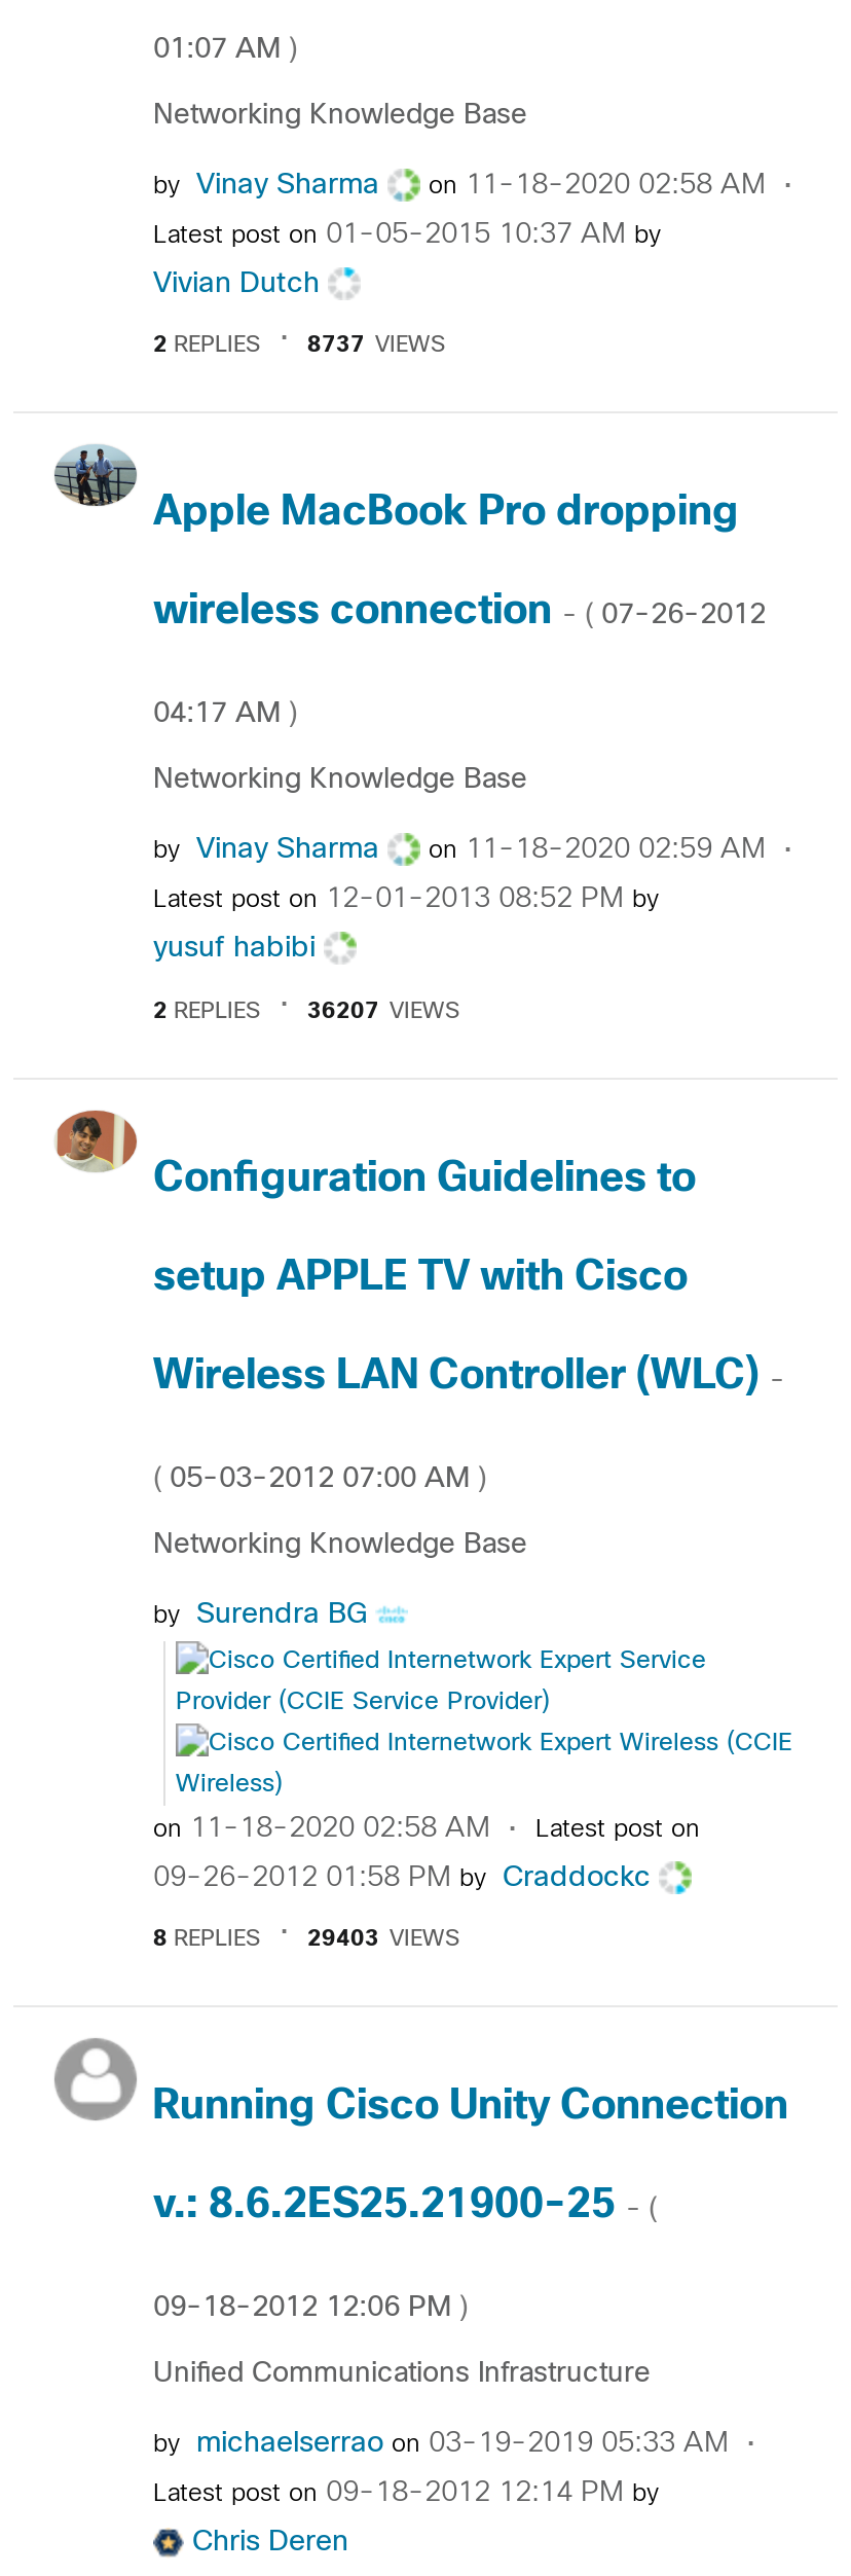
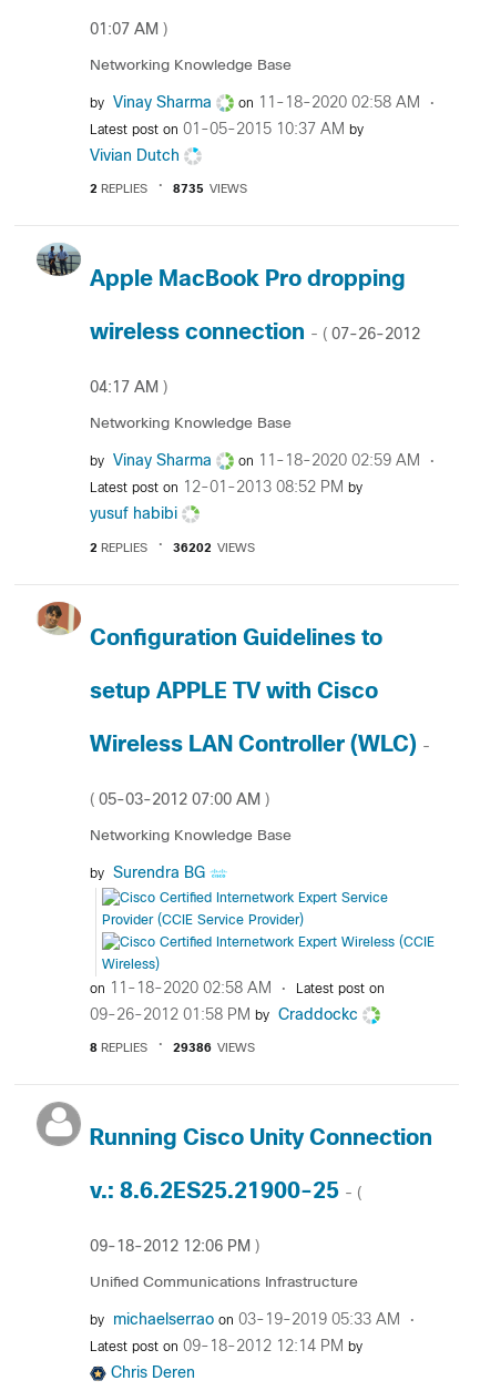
[307,335,445,356] 8737 VIEWS -> [173,184,247,195] 8735 VIEWS
[307,1001,459,1021] 36207 VIEWS -> [173,543,255,554] 36202 VIEWS
[307,1929,459,1950] 29403 VIEWS -> [173,1043,255,1054] 29386 VIEWS

